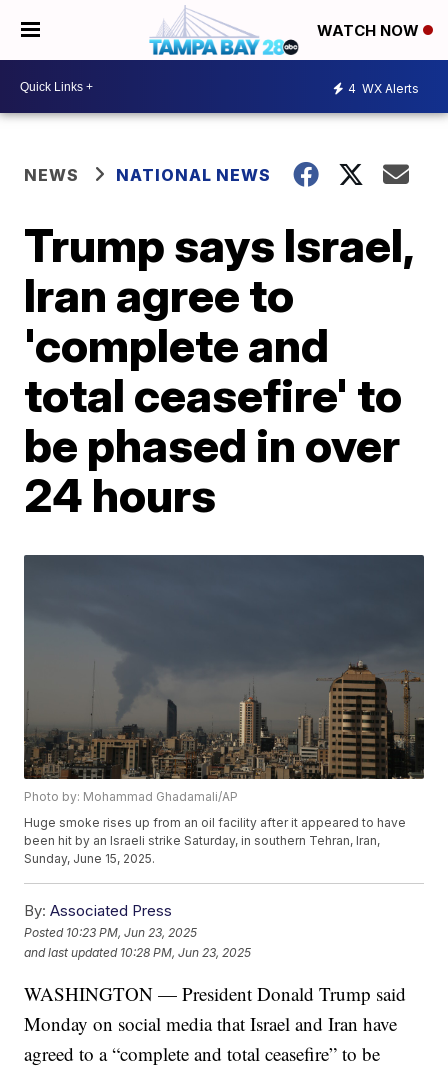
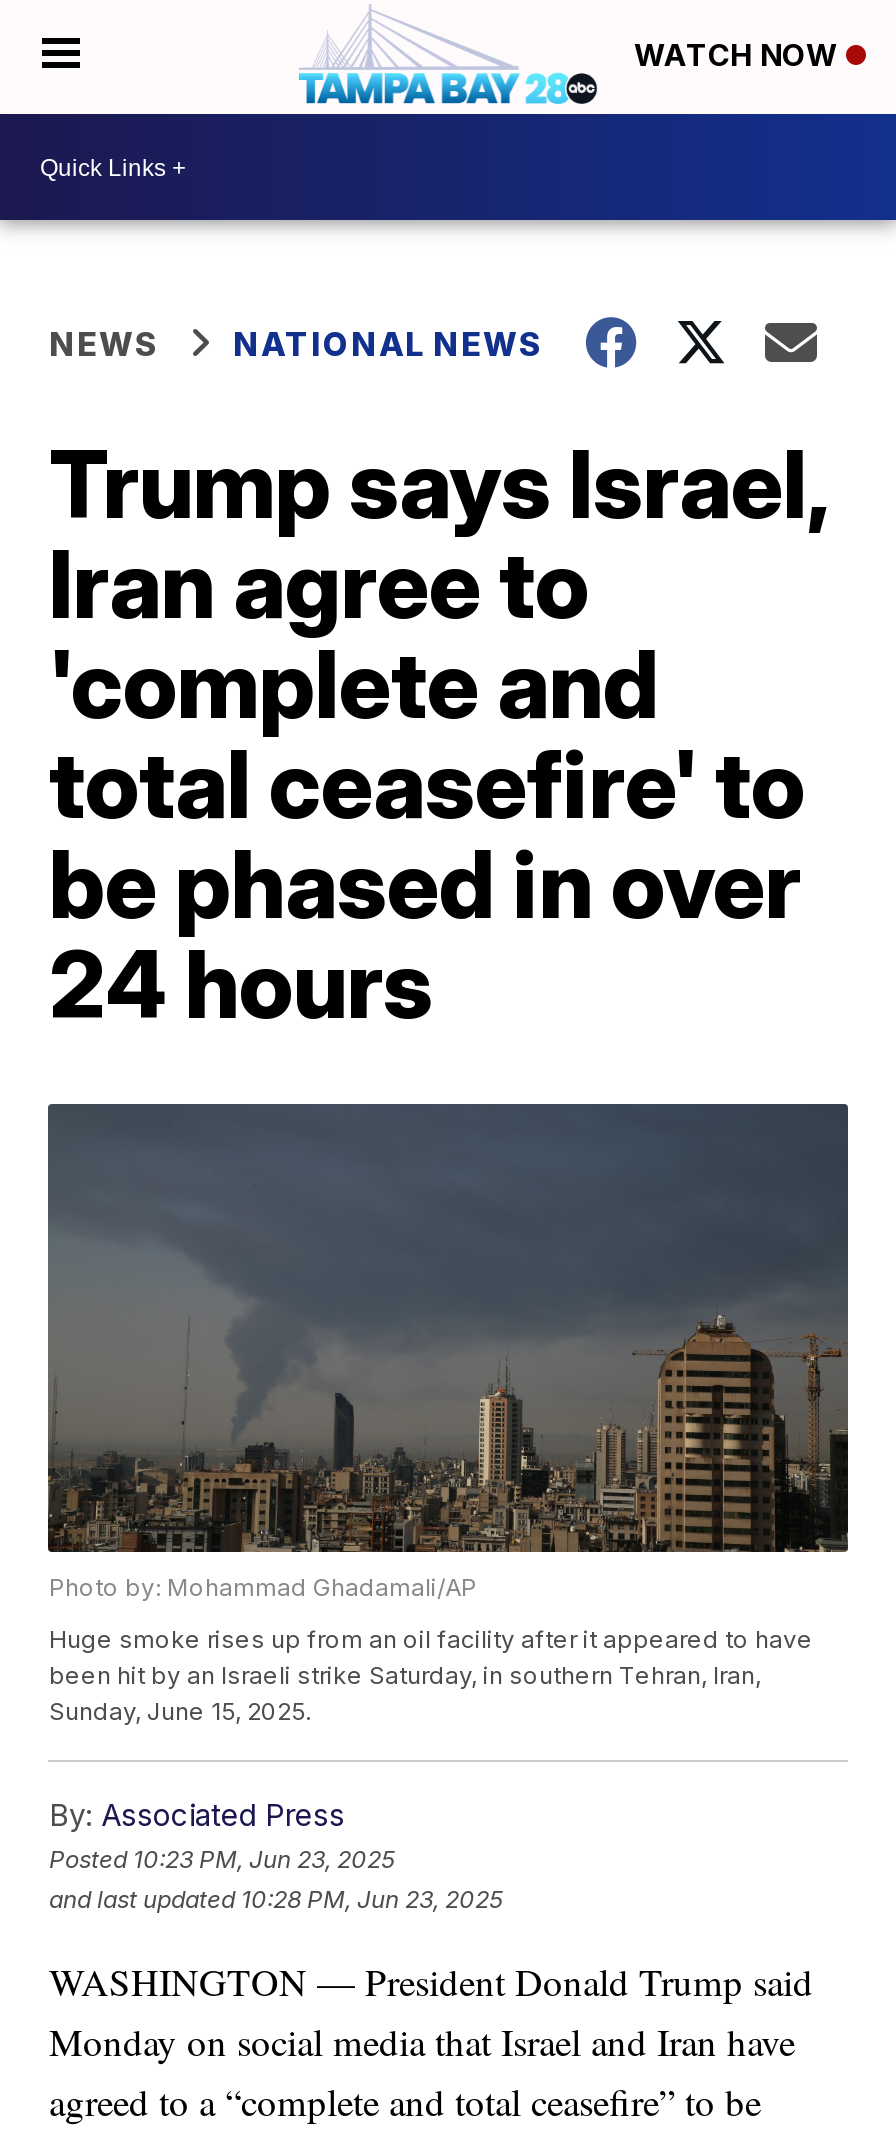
[348,80,419,95] 4 WX Alerts -> none

